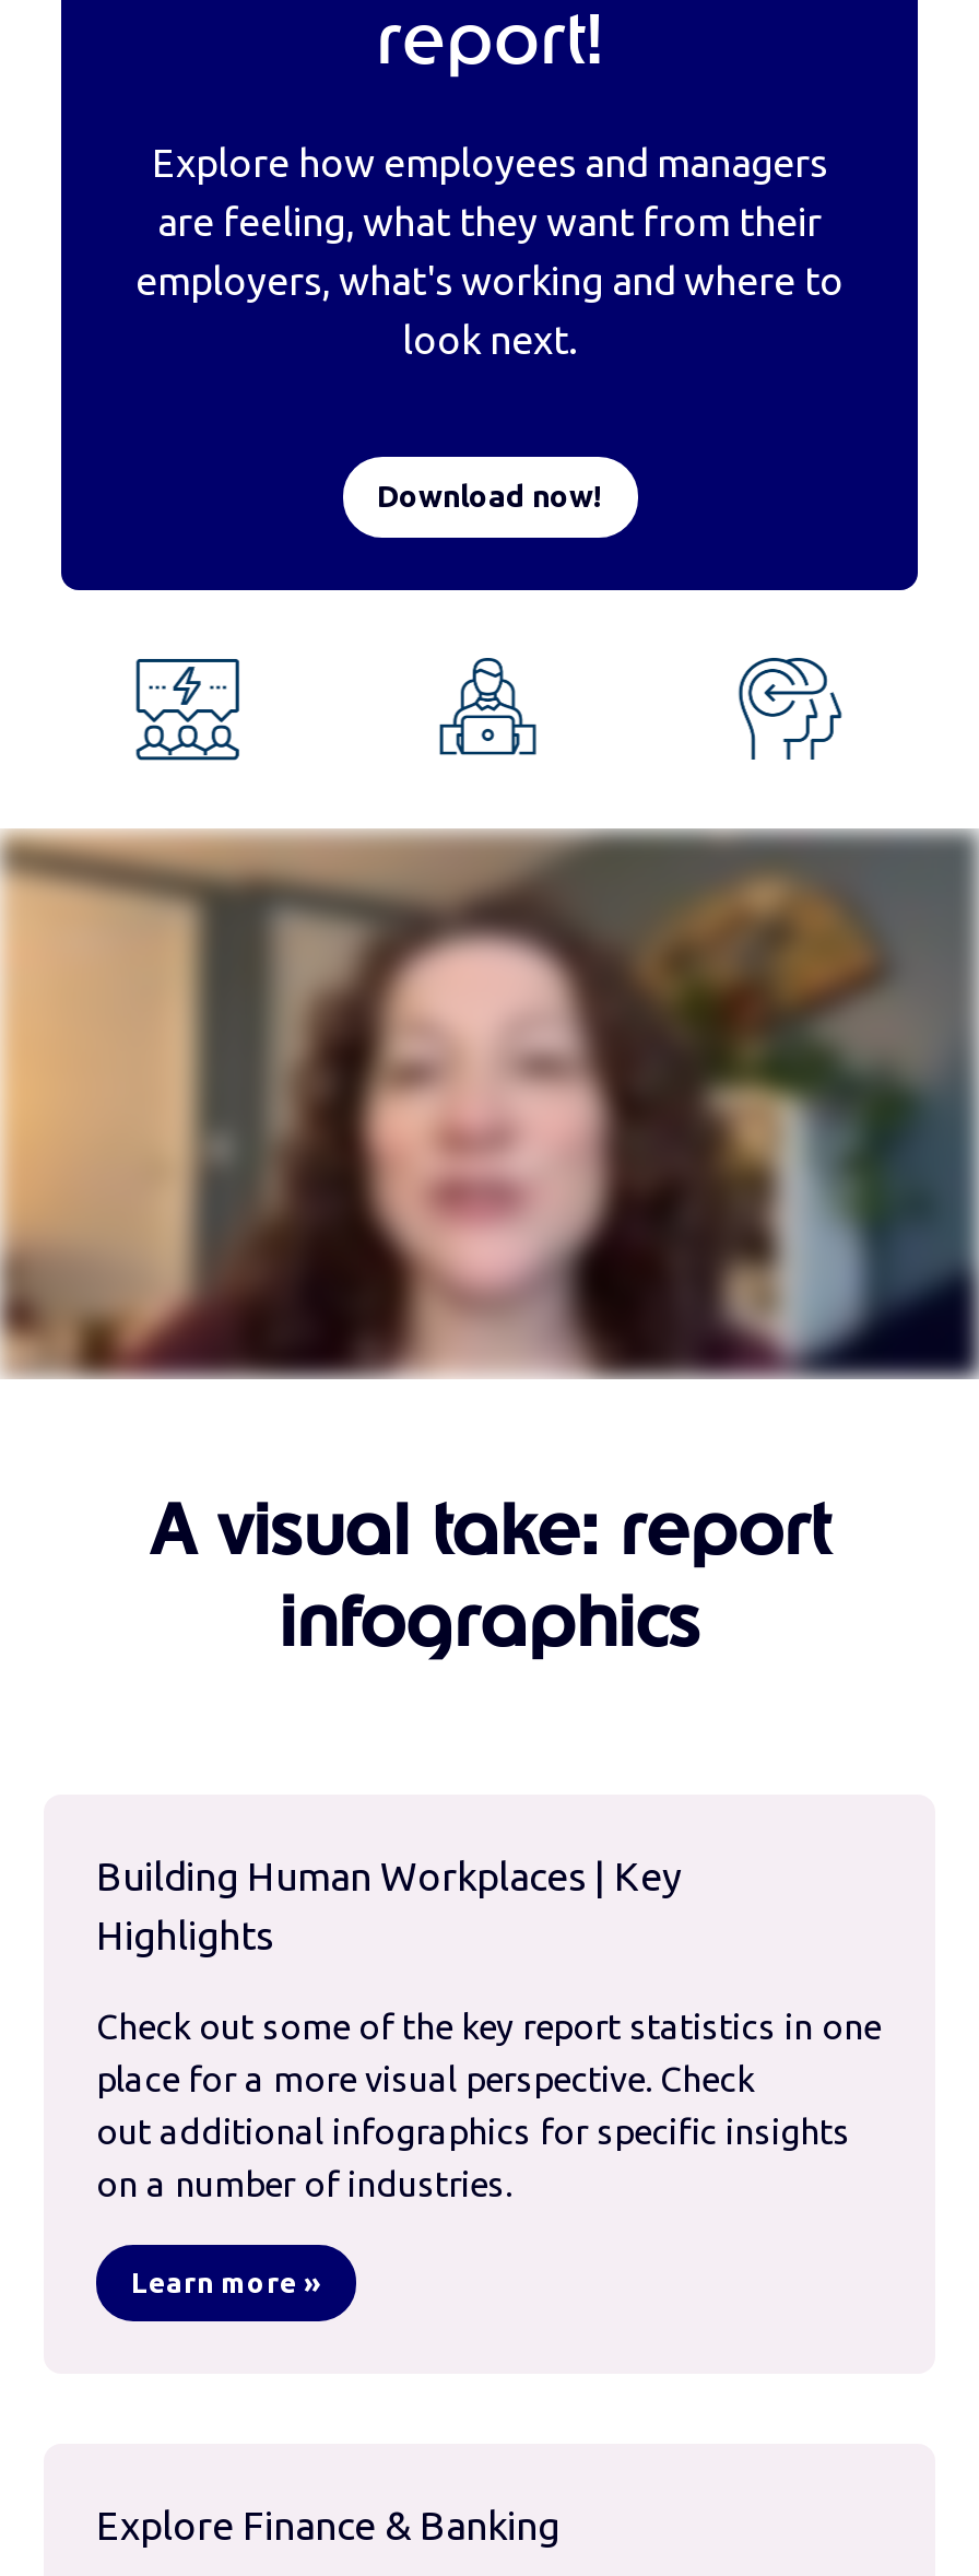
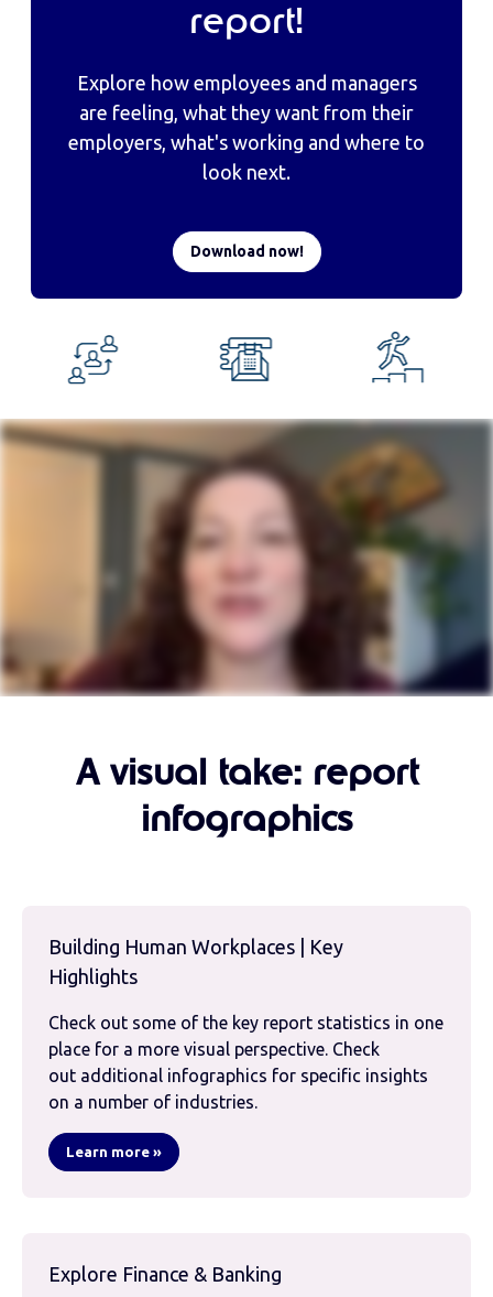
[133,656,243,763] [image] -> [68,333,121,385] [image]
[437,656,540,756] [image] -> [219,333,273,381] [image]
[736,656,844,761] [image] -> [371,333,425,383] [image]

